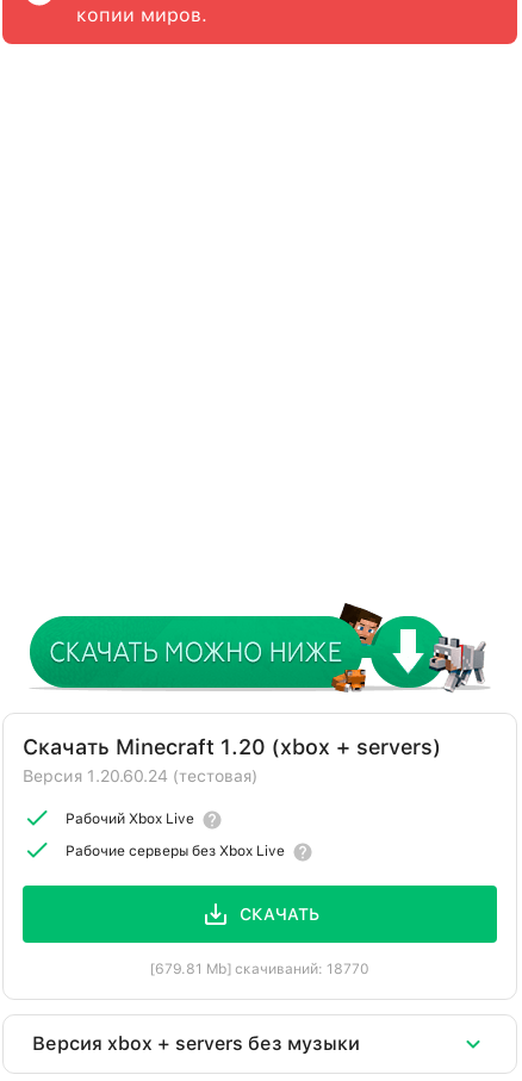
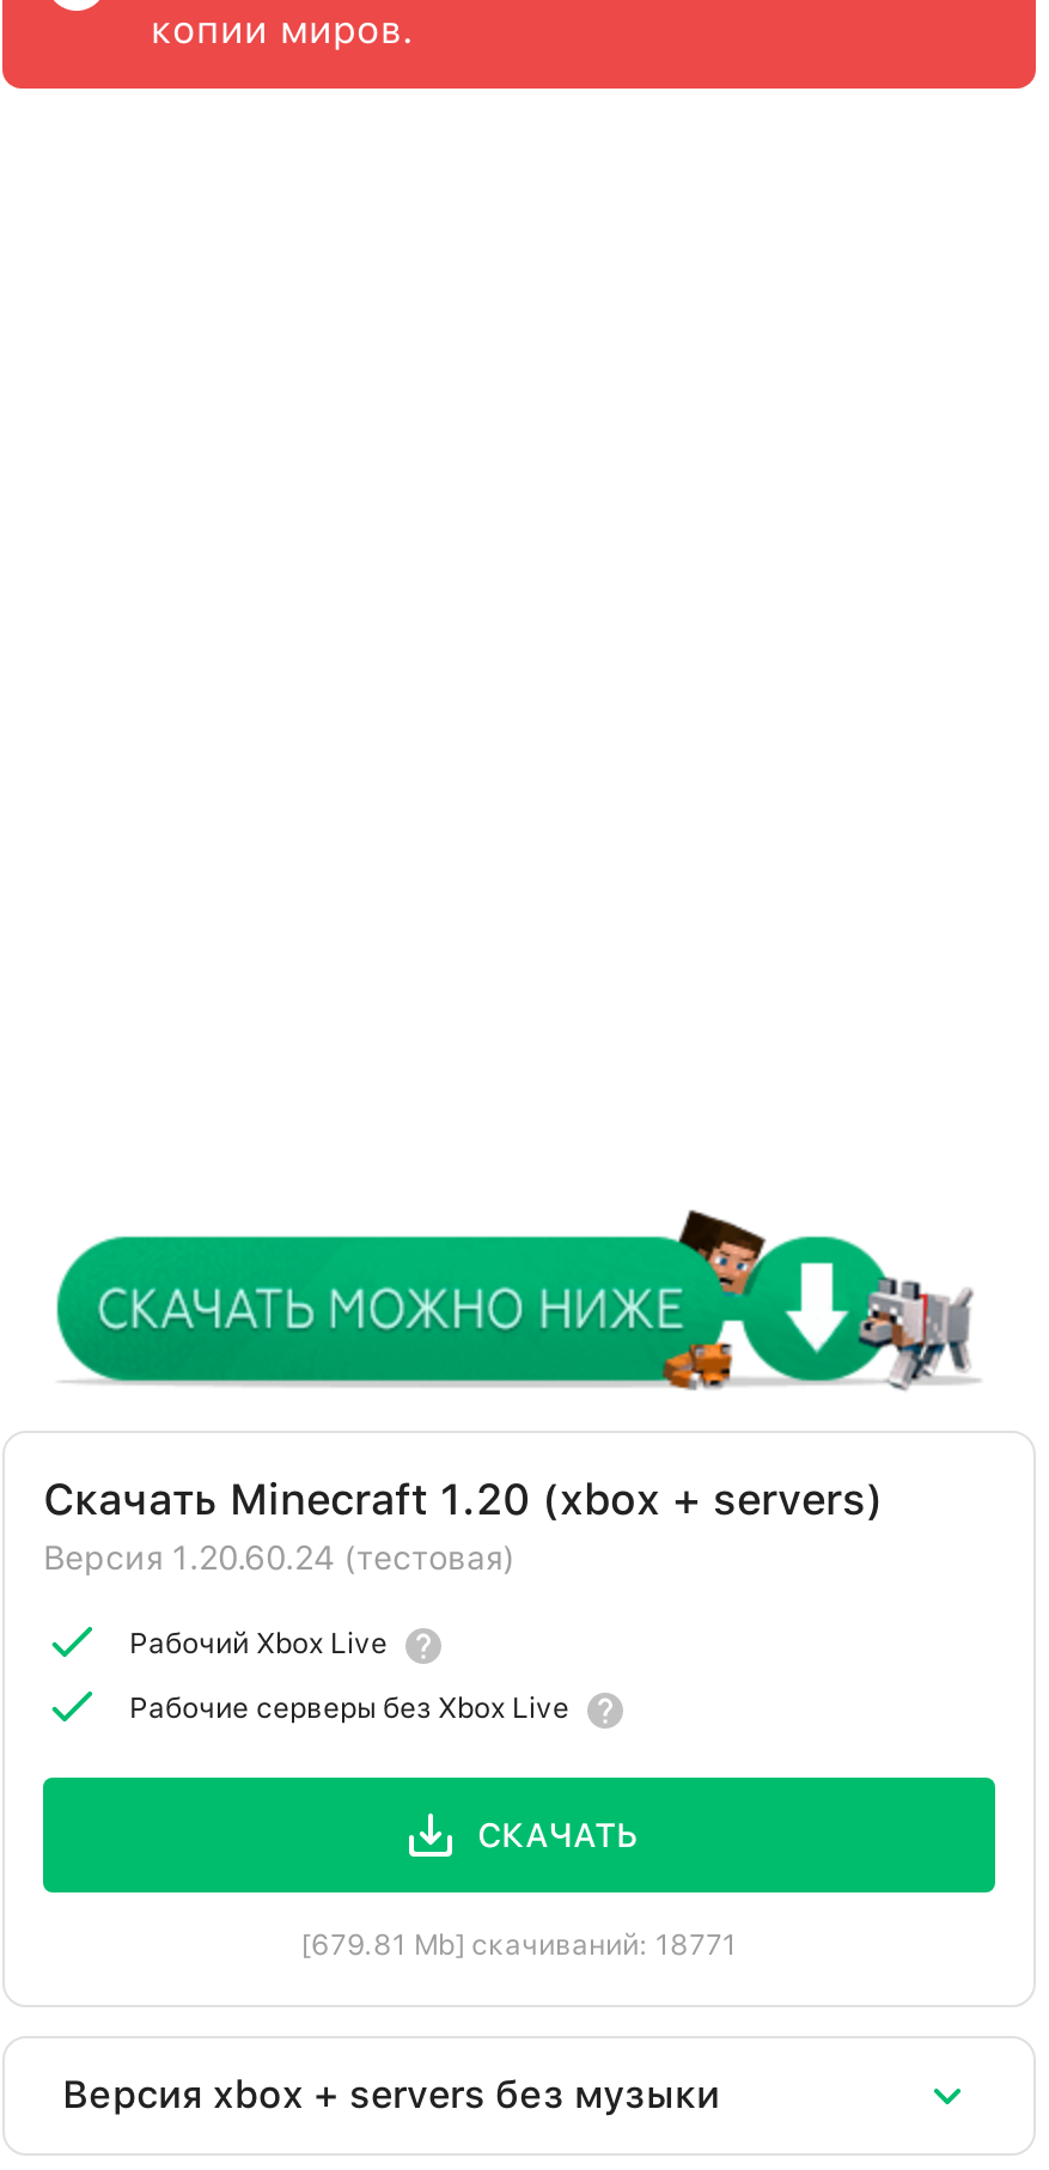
[150,961,369,978] [679.81 Mb] скачиваний: 18770 -> [301,1929,737,1963] [679.81 Mb] скачиваний: 18771

